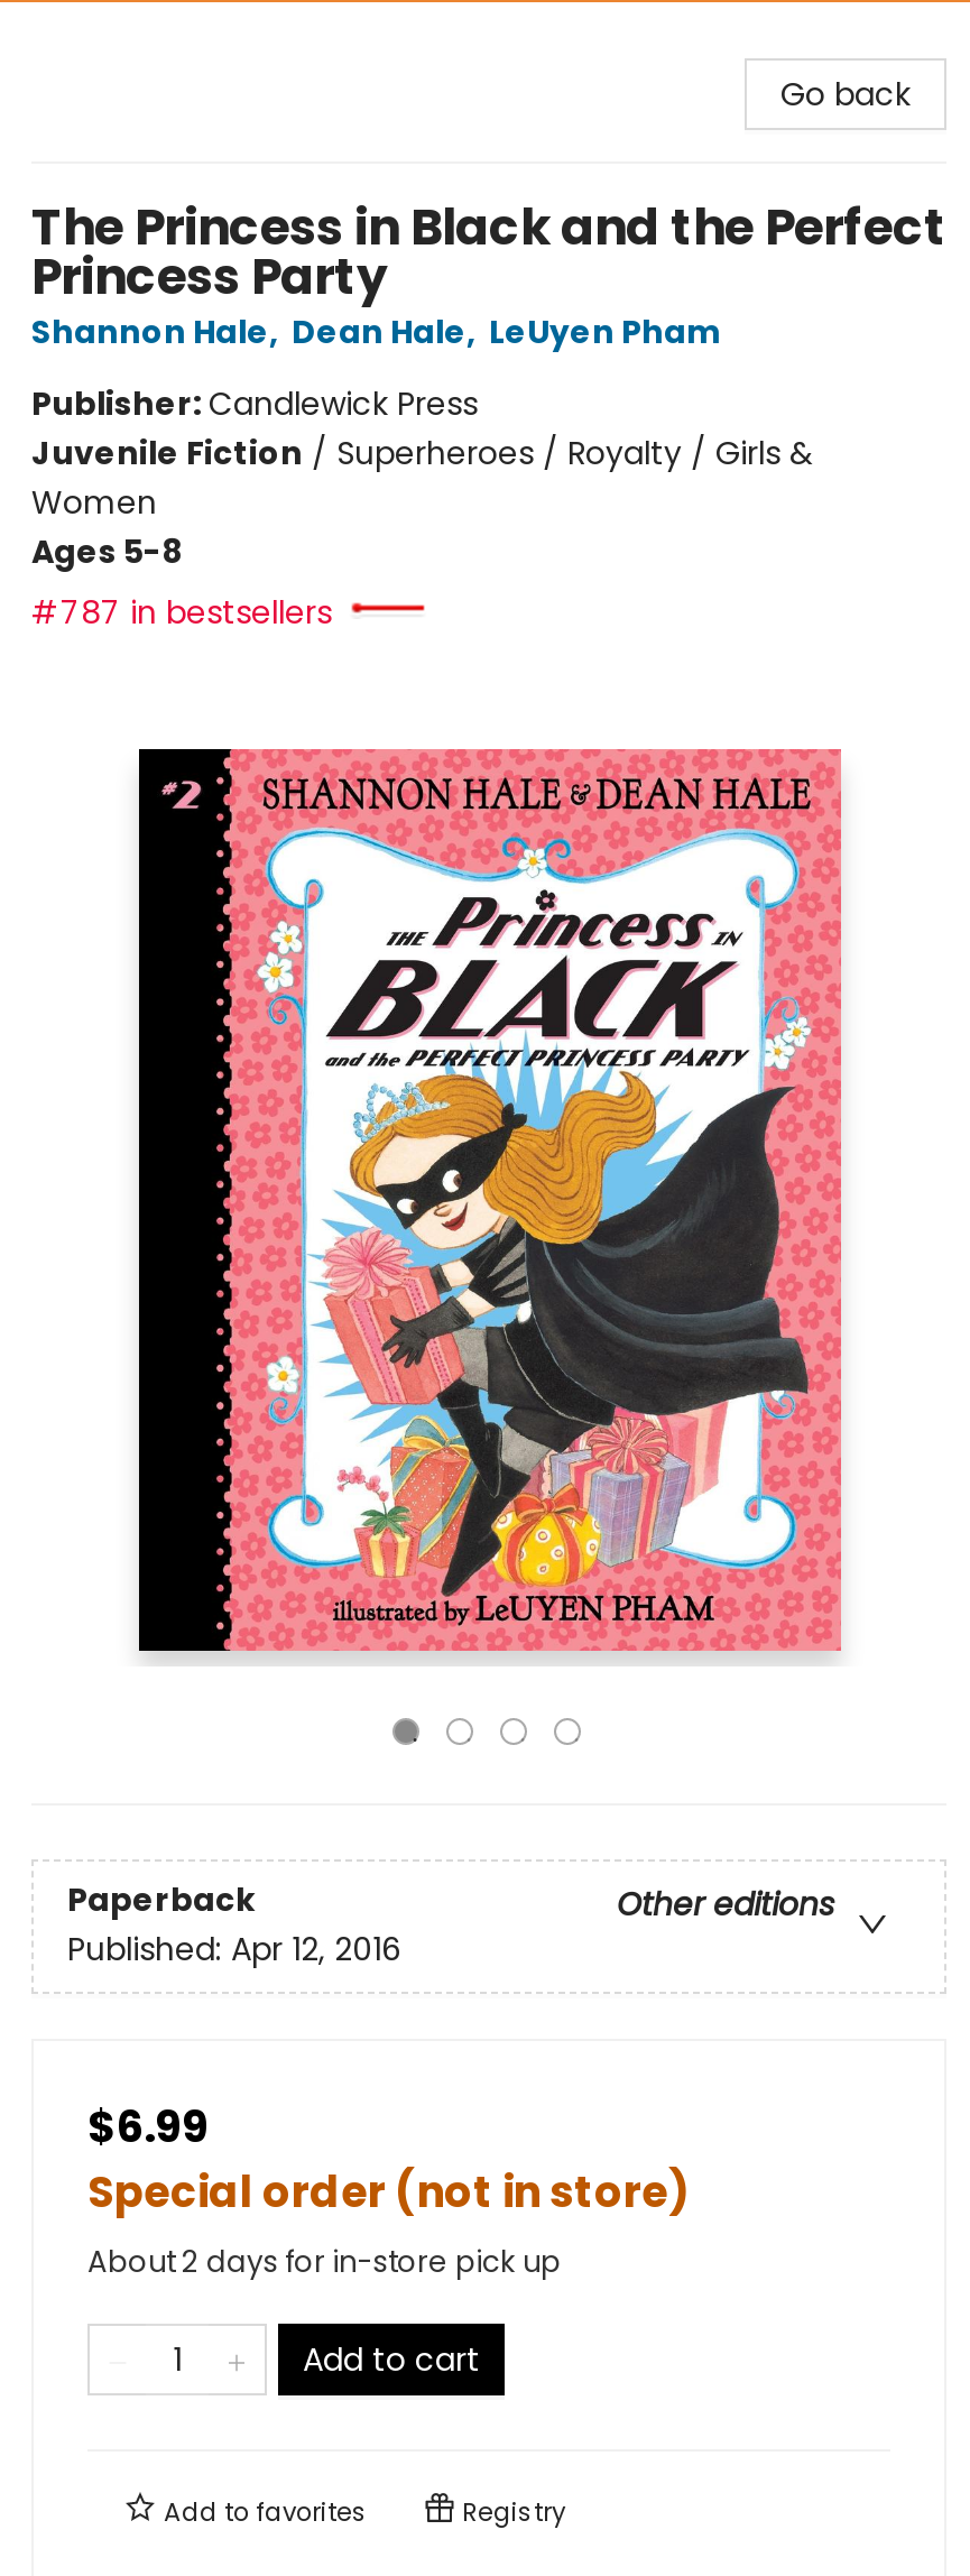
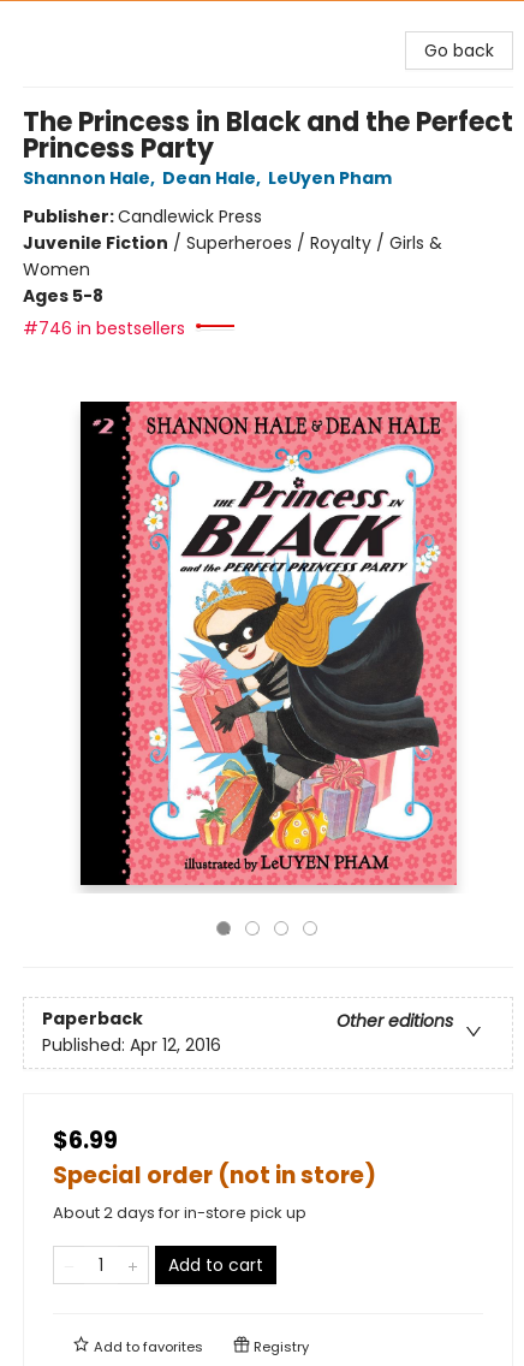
[31,589,332,634] #787 in bestsellers -> [23,316,185,340] #746 in bestsellers

